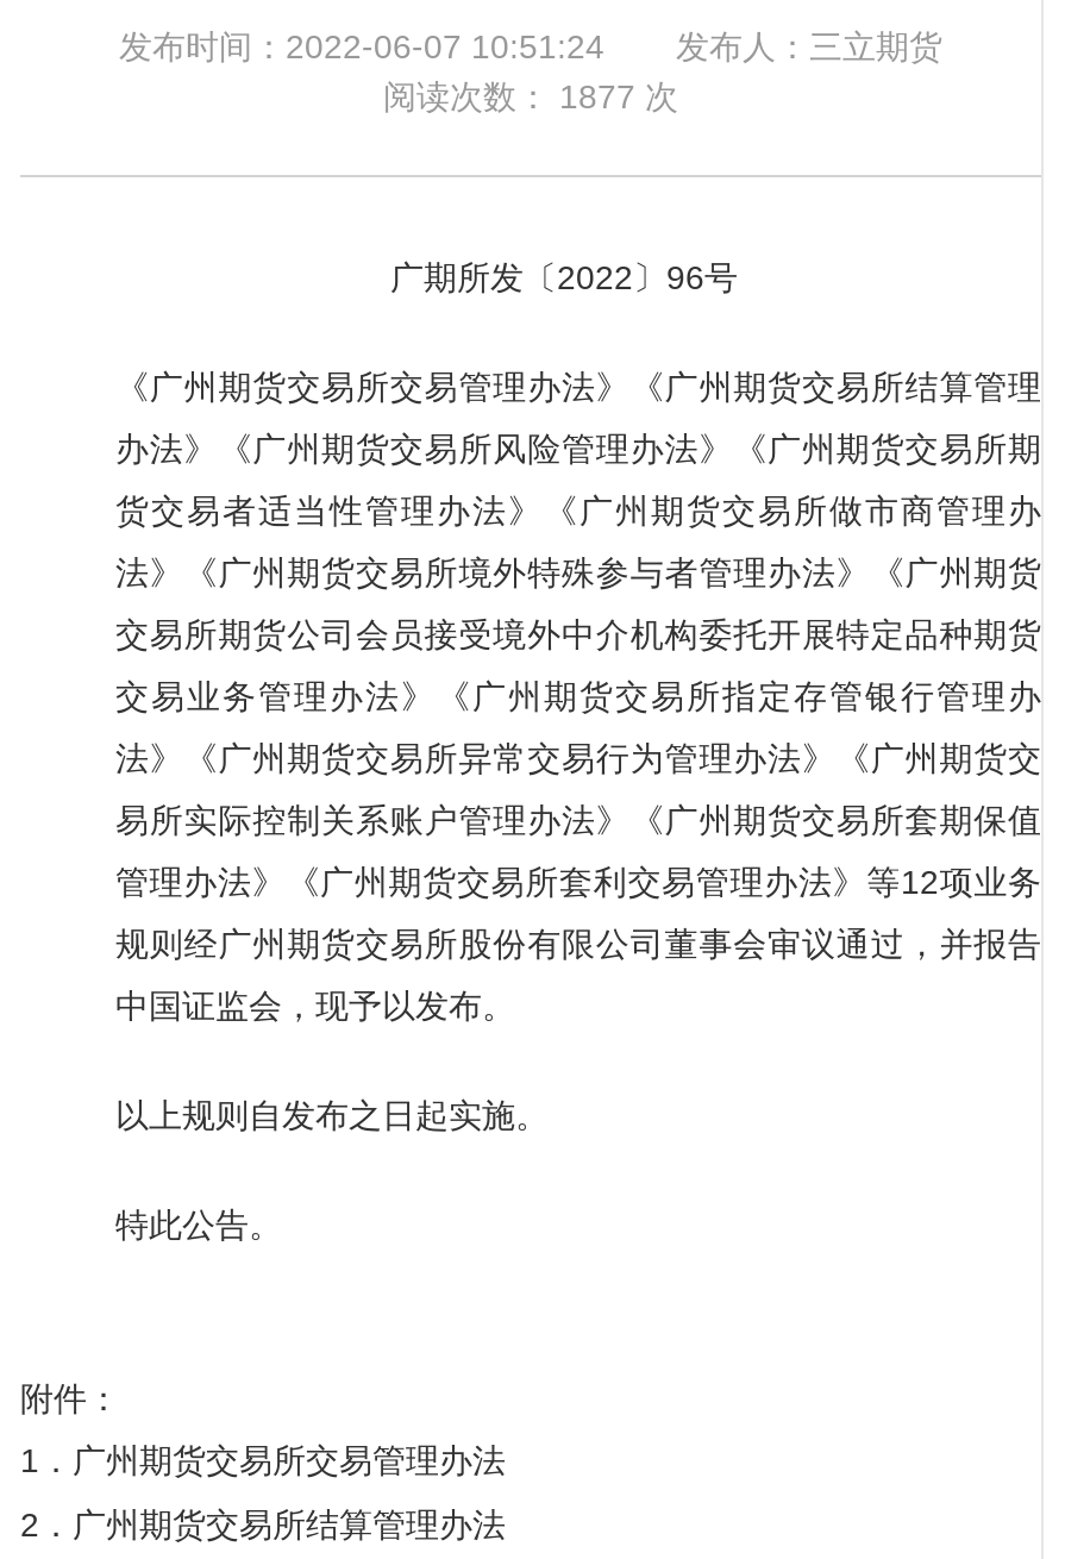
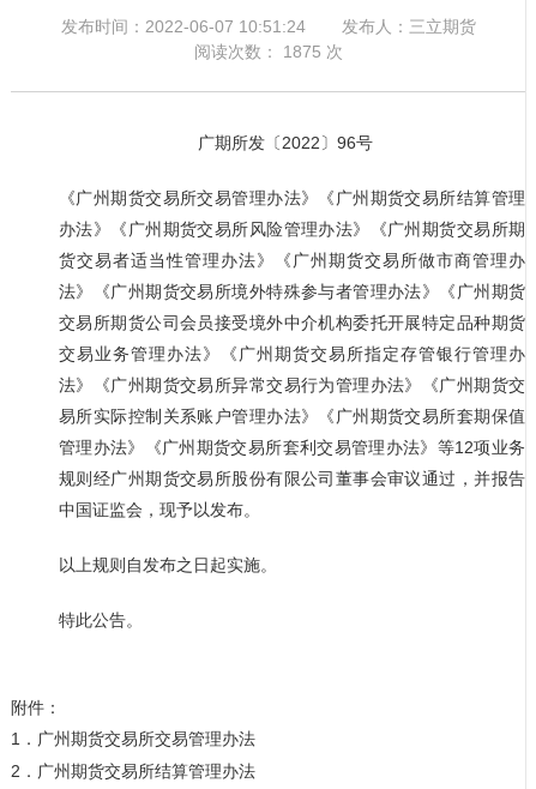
[383,78,678,116] 阅读次数：1877次 -> [194,42,342,61] 阅读次数：1875次

